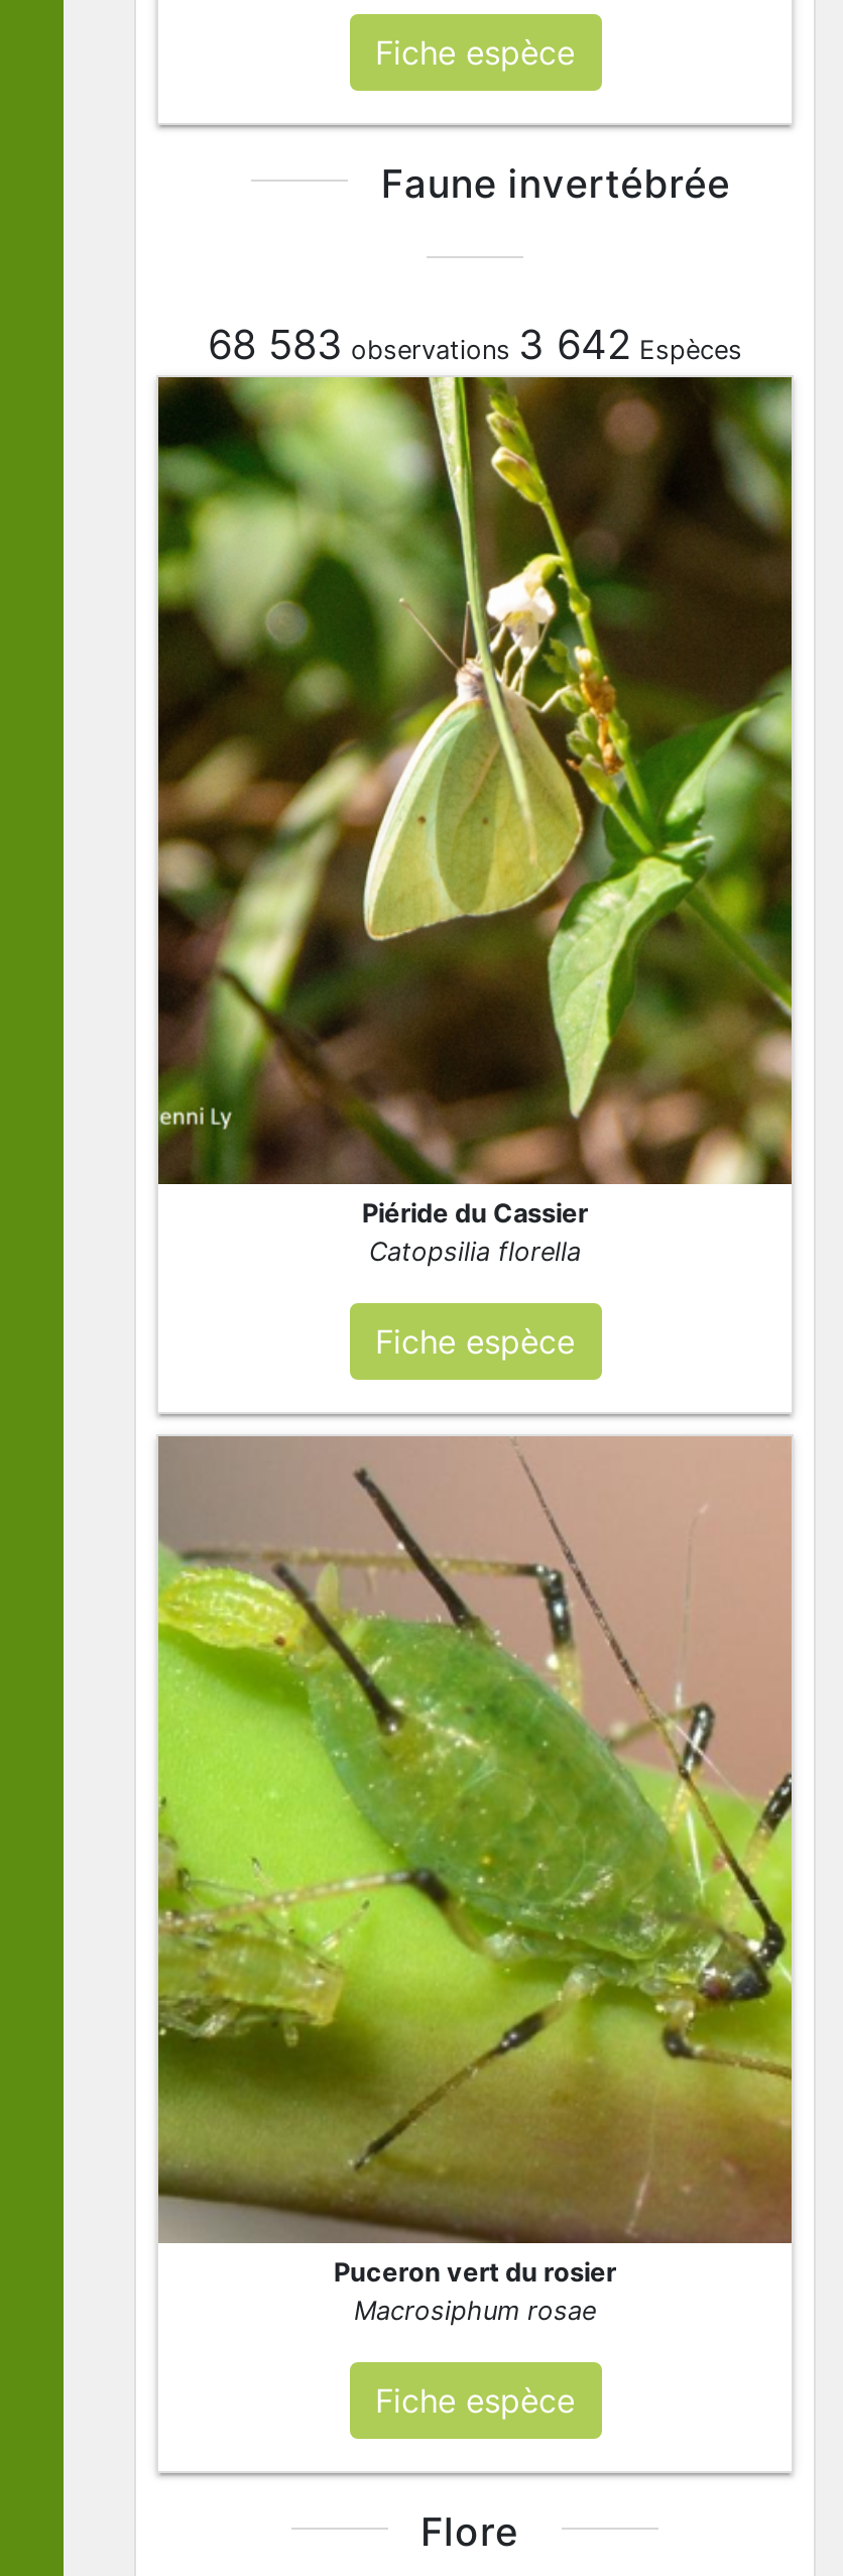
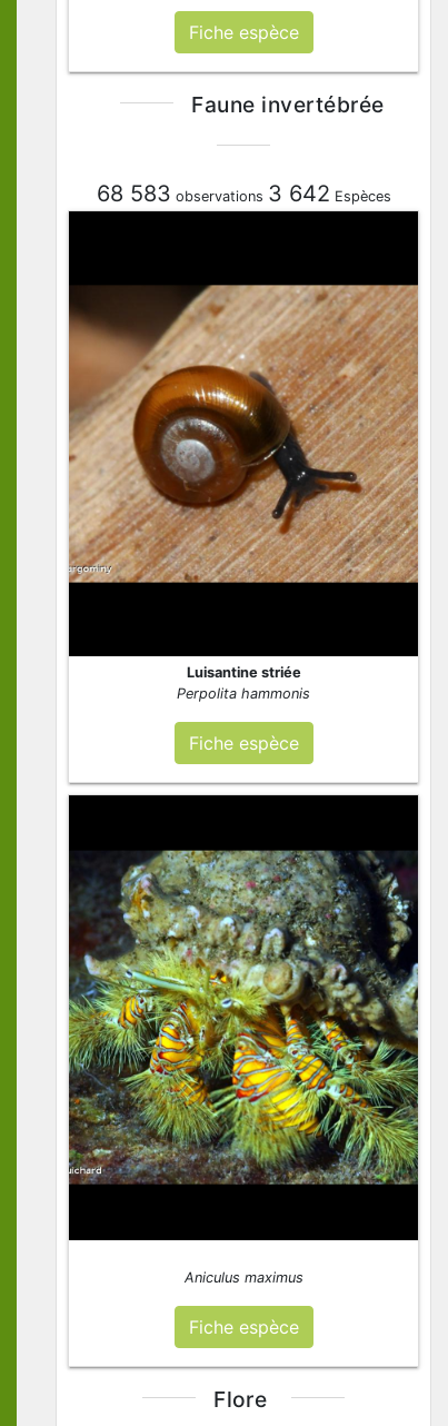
[156,375,794,1267] [image] | Piéride du Cassier | Catopsilia florella -> [68,210,419,702] [image] | Luisantine striée | Perpolita hammonis
[156,1436,794,2326] [image] | Puceron vert du rosier | Macrosiphum rosae -> [68,794,419,1286] [image] | Aniculus maximus

